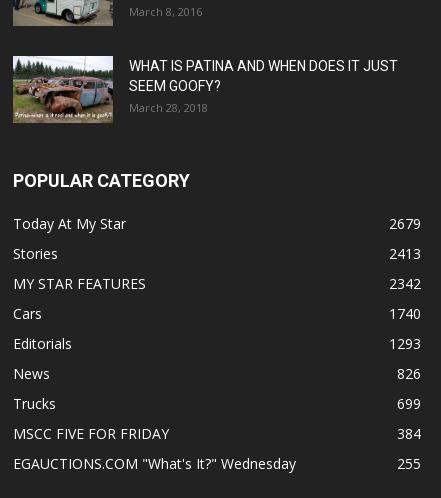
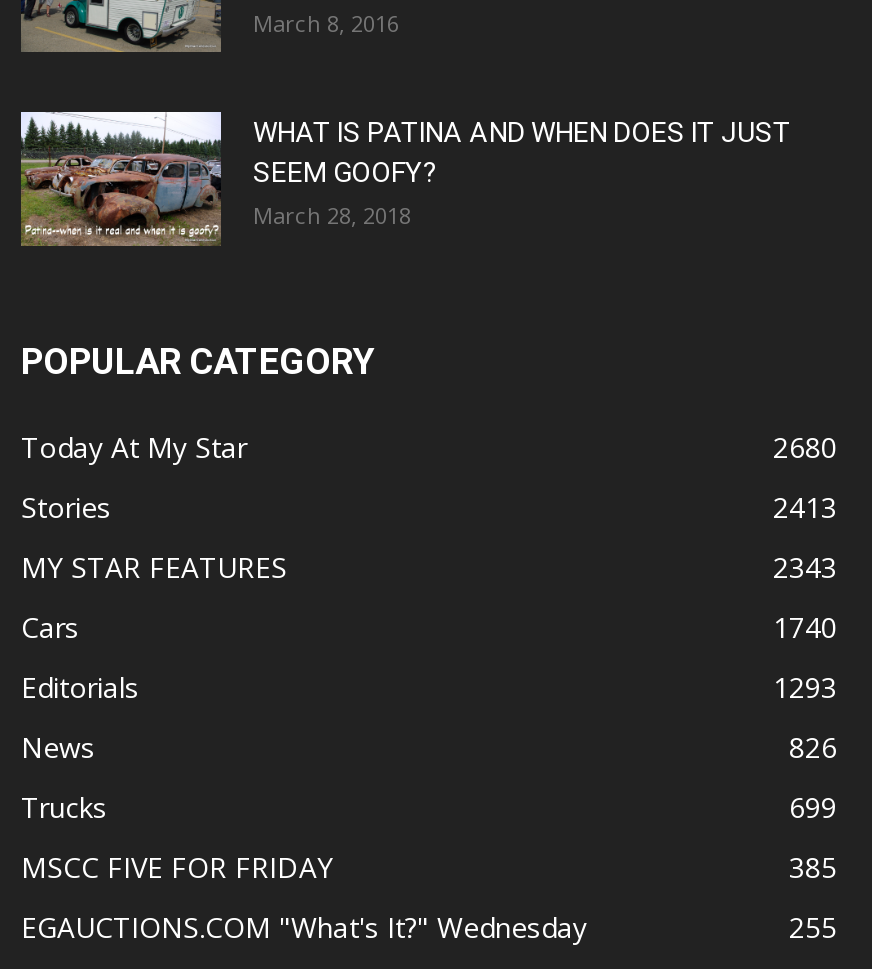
[389,214,421,233] 2679 -> [773,428,837,466] 2680
[389,274,421,293] 2342 -> [773,548,837,586] 2343
[397,424,421,443] 384 -> [789,848,837,886] 385

